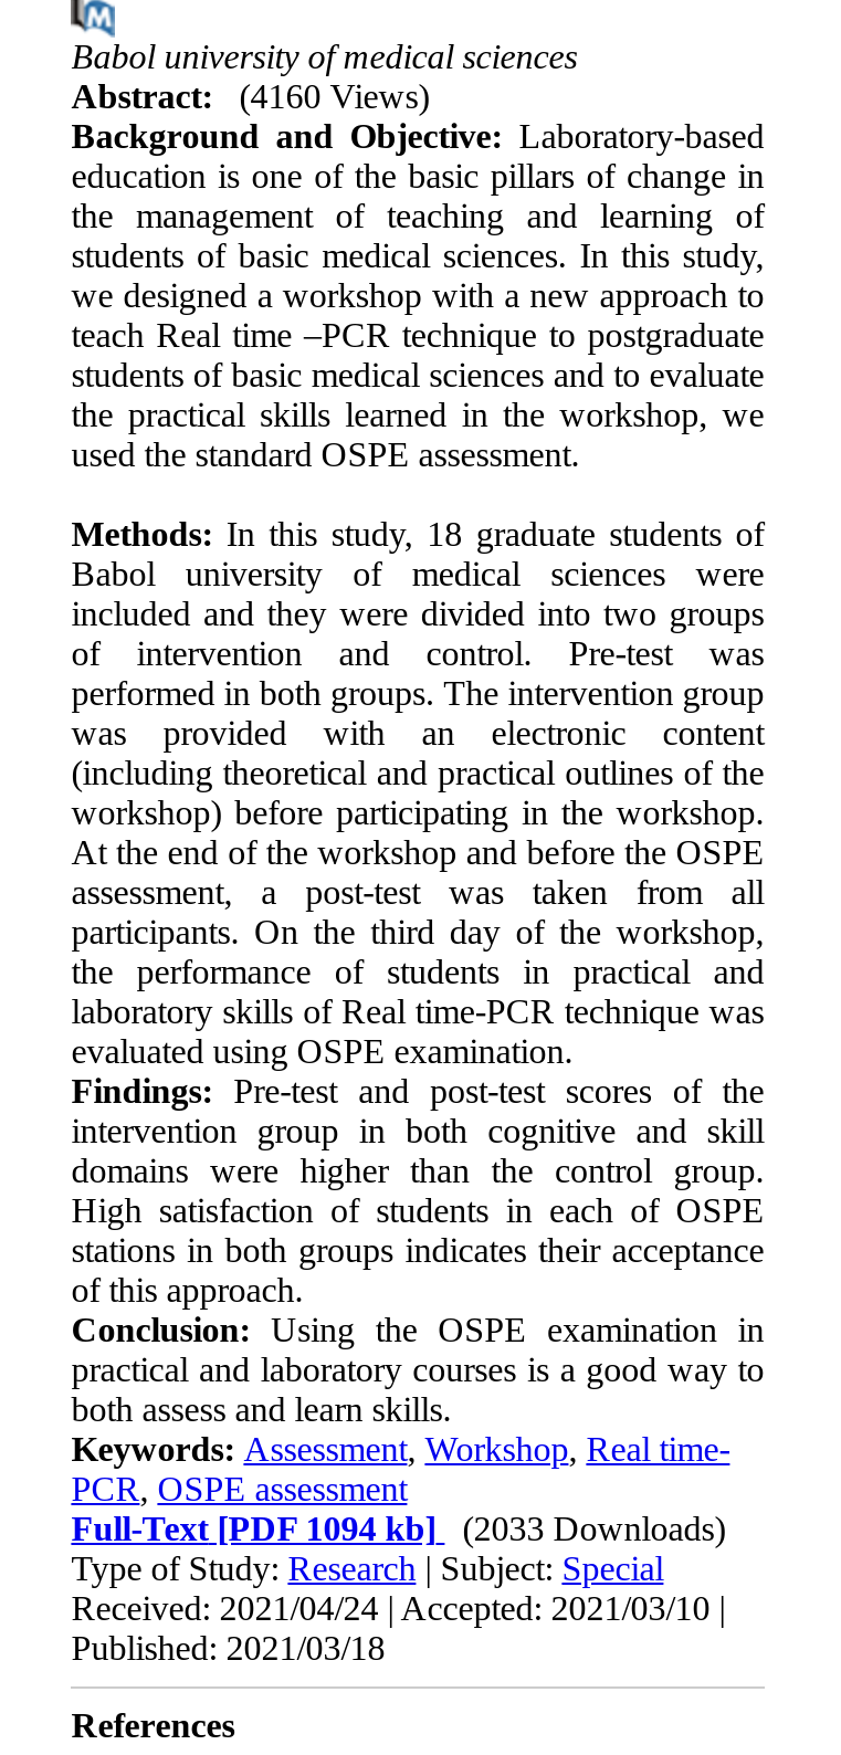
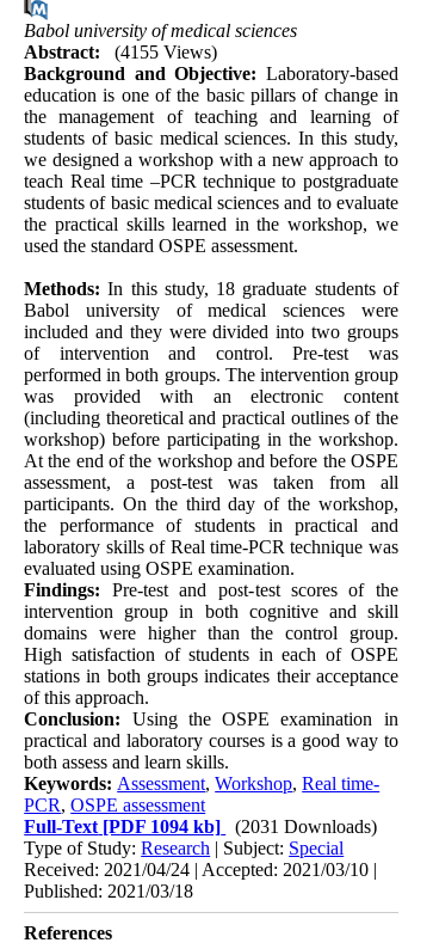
[71,78,429,116] Abstract: (4160 Views) -> [24,42,217,63] Abstract: (4155 Views)
[71,1510,725,1548] Full-Text [PDF 1094 kb] (2033 Downloads) -> [24,817,377,837] Full-Text [PDF 1094 kb] (2031 Downloads)

